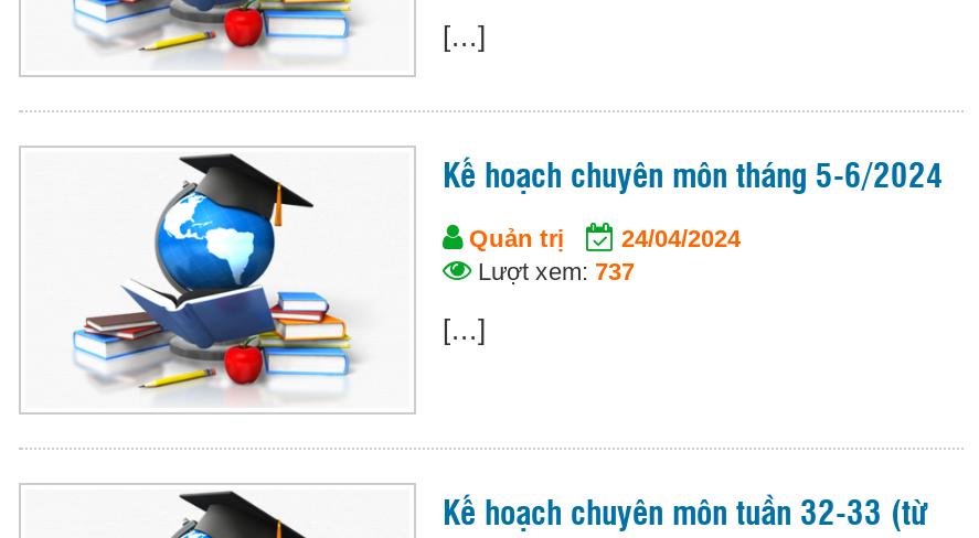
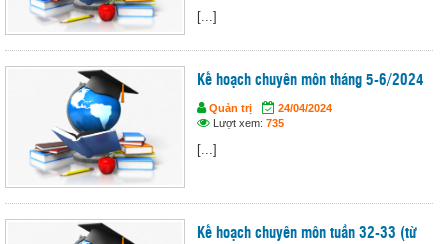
[471,258,635,285] Lượt xem: 737 -> [210,117,284,129] Lượt xem: 735

